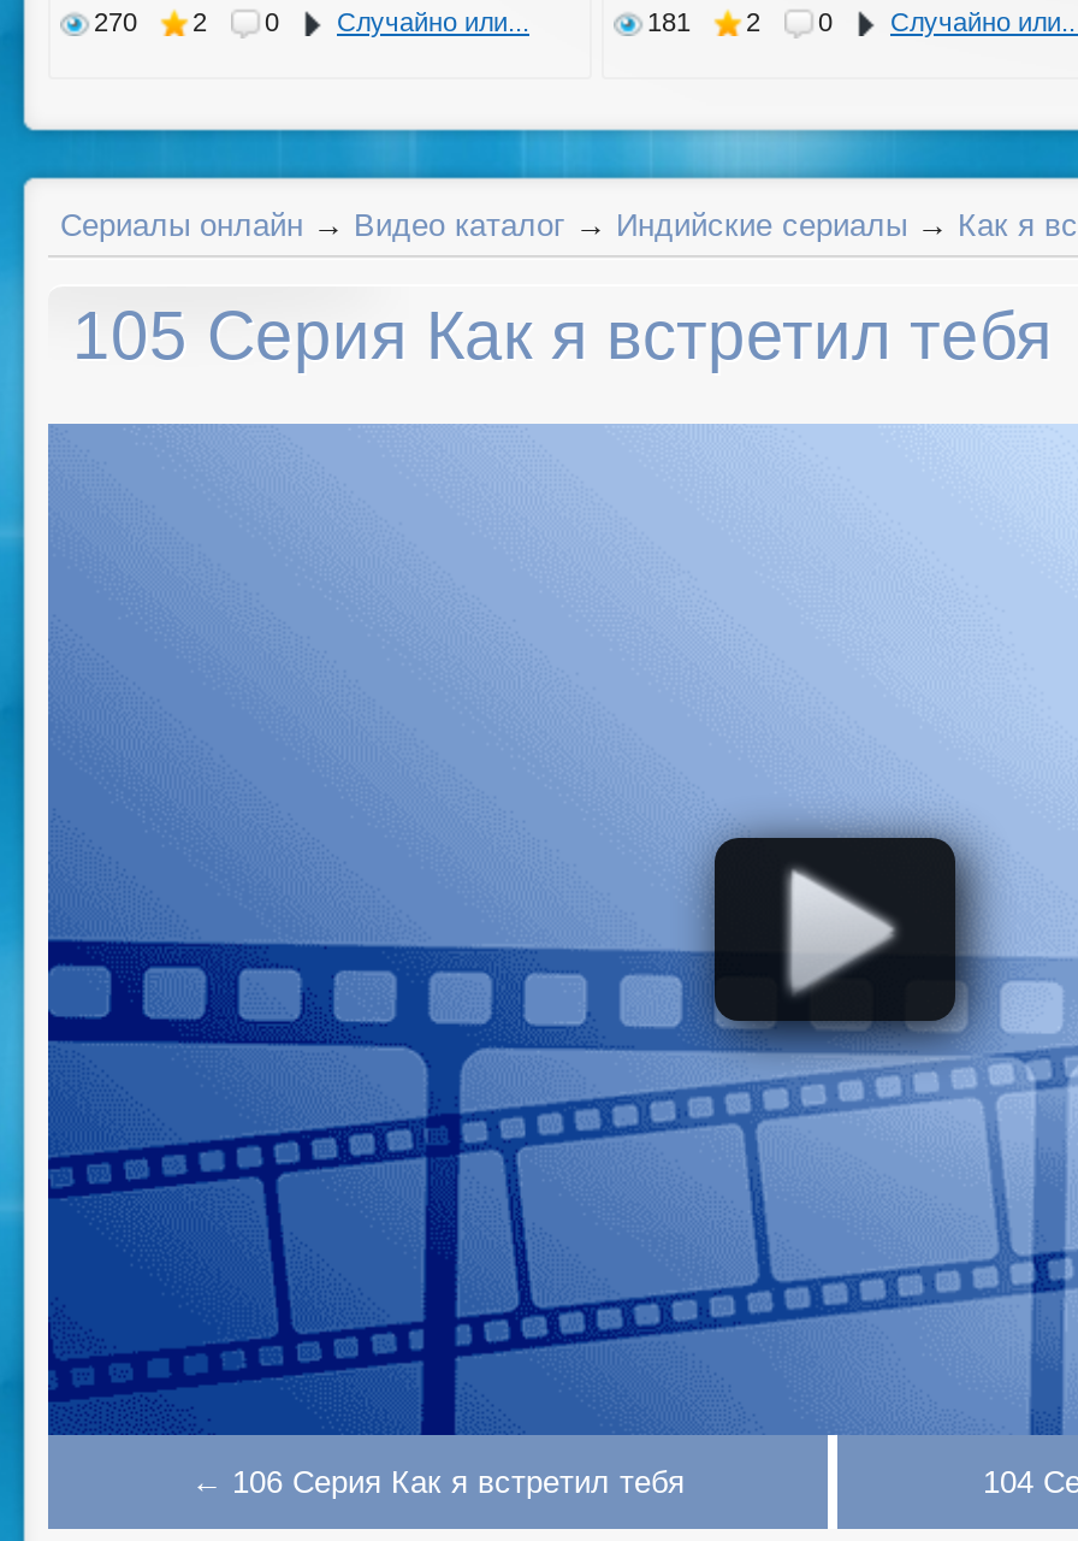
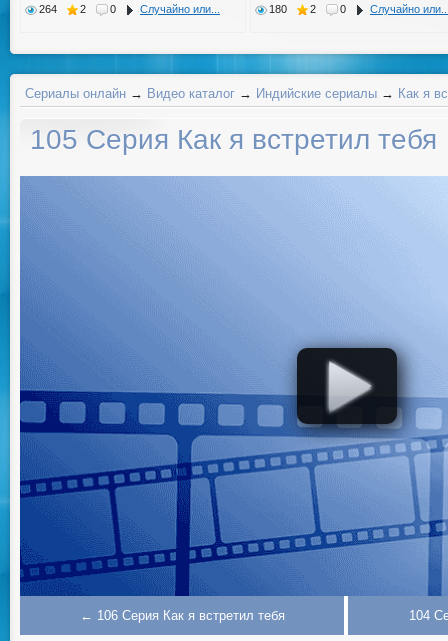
[94,7,529,36] 270 2 0 Случайно или... -> [39,3,220,15] 264 2 0 Случайно или...
[647,7,691,36] 181 -> [269,3,287,15] 180

